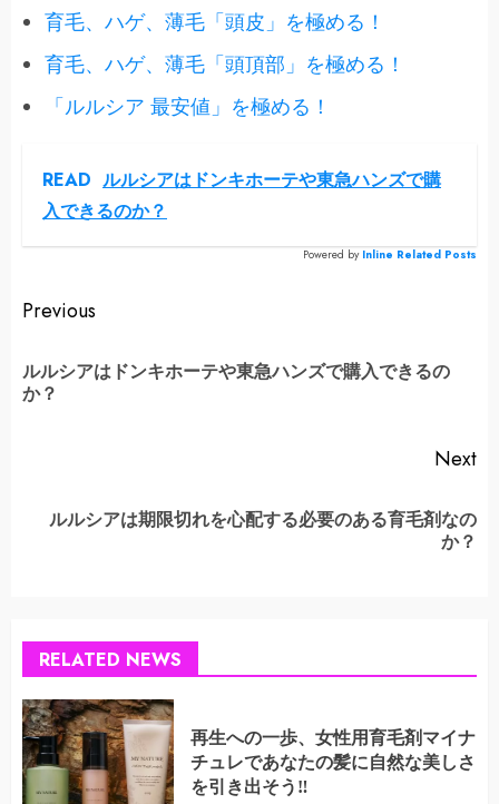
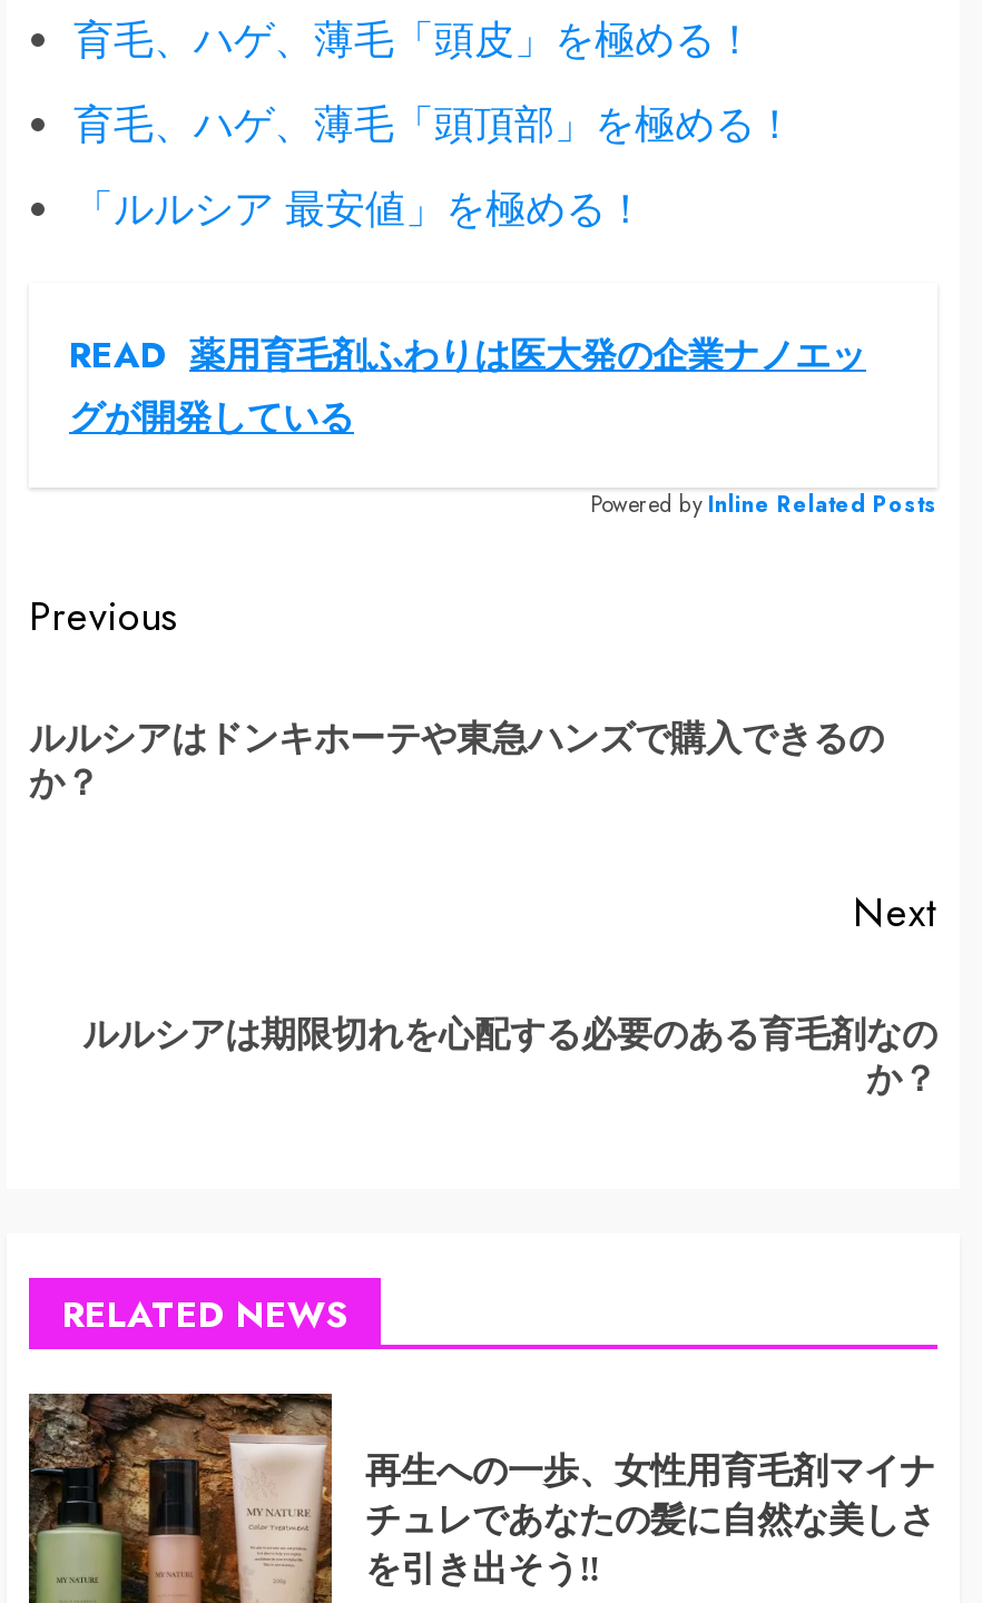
[42,167,441,224] READ ルルシアはドンキホーテや東急ハンズで購 | 入できるのか？ -> [69,329,866,443] READ 薬用育毛剤ふわりは医大発の企業ナノエッ | グが開発している

